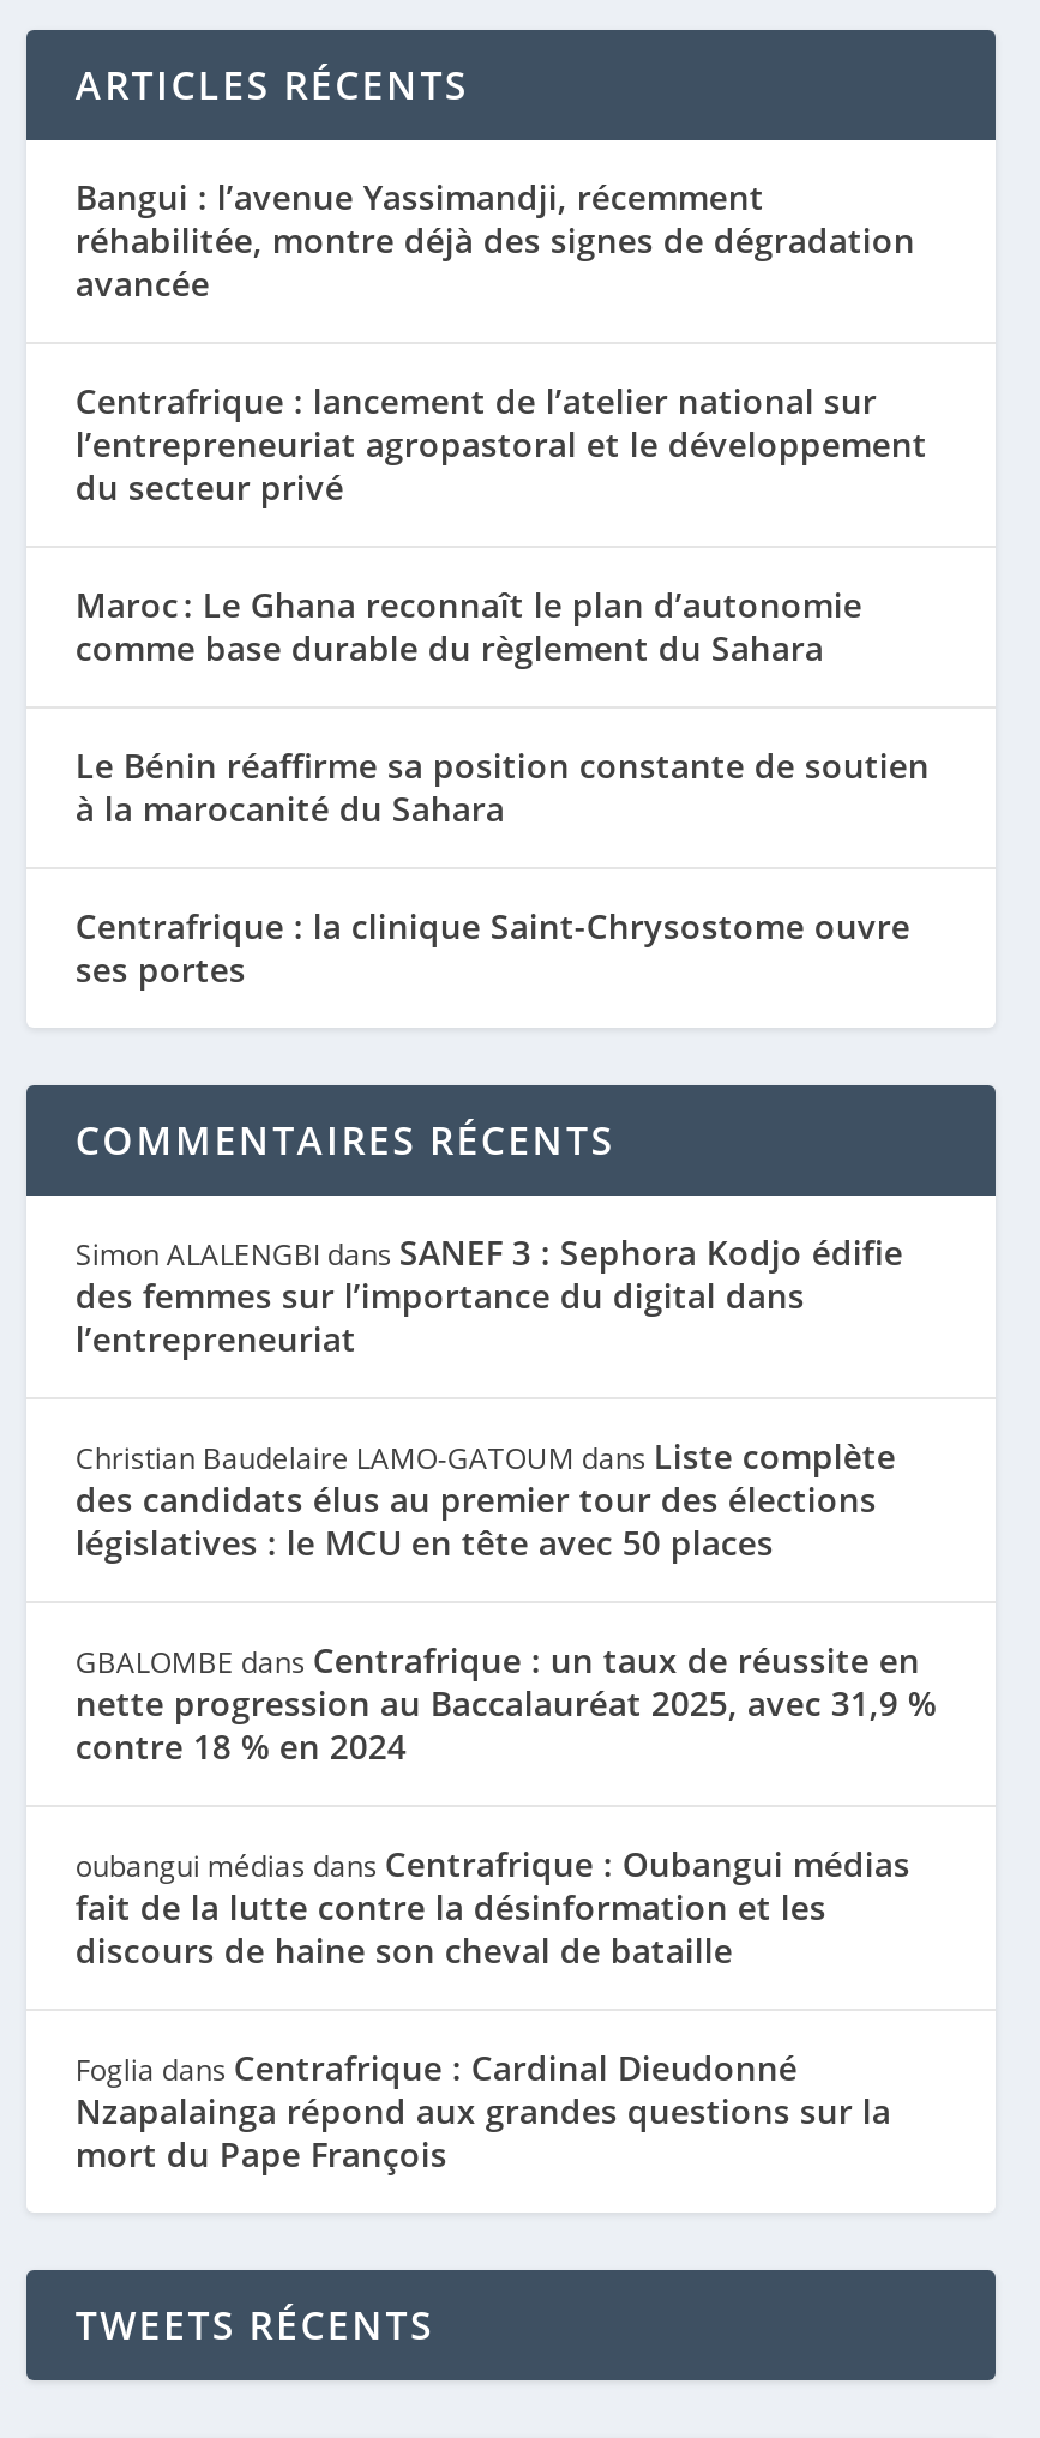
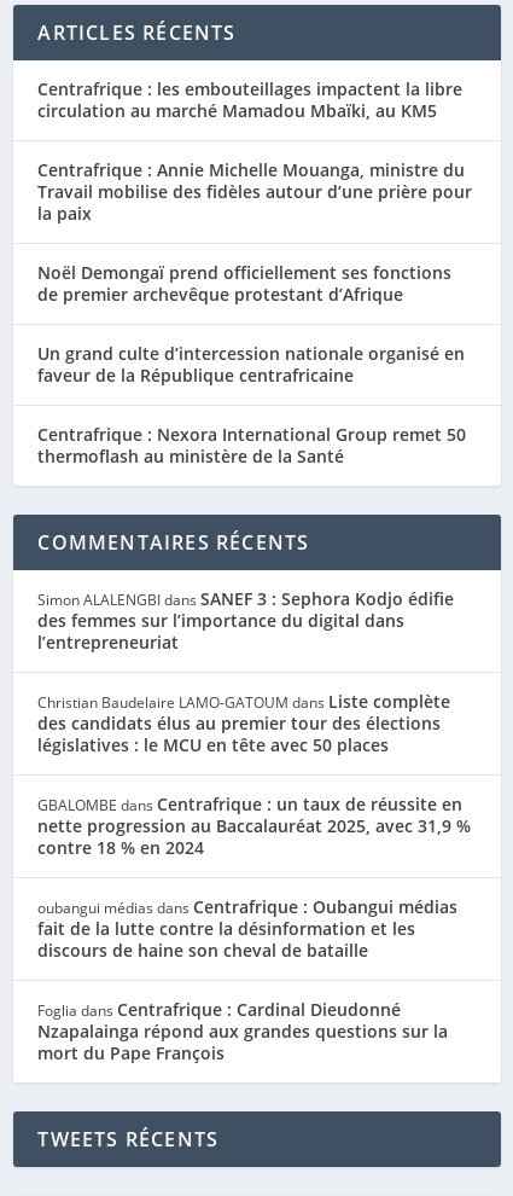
[75,173,915,305] Bangui : l’avenue Yassimandji, récemment | réhabilitée, montre déjà des signes de dégradation | avancée -> [38,77,463,122] Centrafrique : les embouteillages impactent la libre | circulation au marché Mamadou Mbaïki, au KM5
[75,377,927,509] Centrafrique : lancement de l’atelier national sur | l’entrepreneuriat agropastoral et le développement | du secteur privé -> [38,158,472,224] Centrafrique : Annie Michelle Mouanga, ministre du | Travail mobilise des fidèles autour d’une prière pour | la paix
[75,581,862,670] Maroc : Le Ghana reconnaît le plan d’autonomie | comme base durable du règlement du Sahara -> [38,261,452,305] Noël Demongaï prend officiellement ses fonctions | de premier archevêque protestant d’Afrique
[75,742,929,830] Le Bénin réaffirme sa position constante de soutien | à la marocanité du Sahara -> [38,342,465,386] Un grand culte d’intercession nationale organisé en | faveur de la République centrafricaine
[75,902,910,991] Centrafrique : la clinique Saint-Chrysostome ouvre | ses portes -> [38,422,466,467] Centrafrique : Nexora International Group remet 50 | thermoflash au ministère de la Santé

